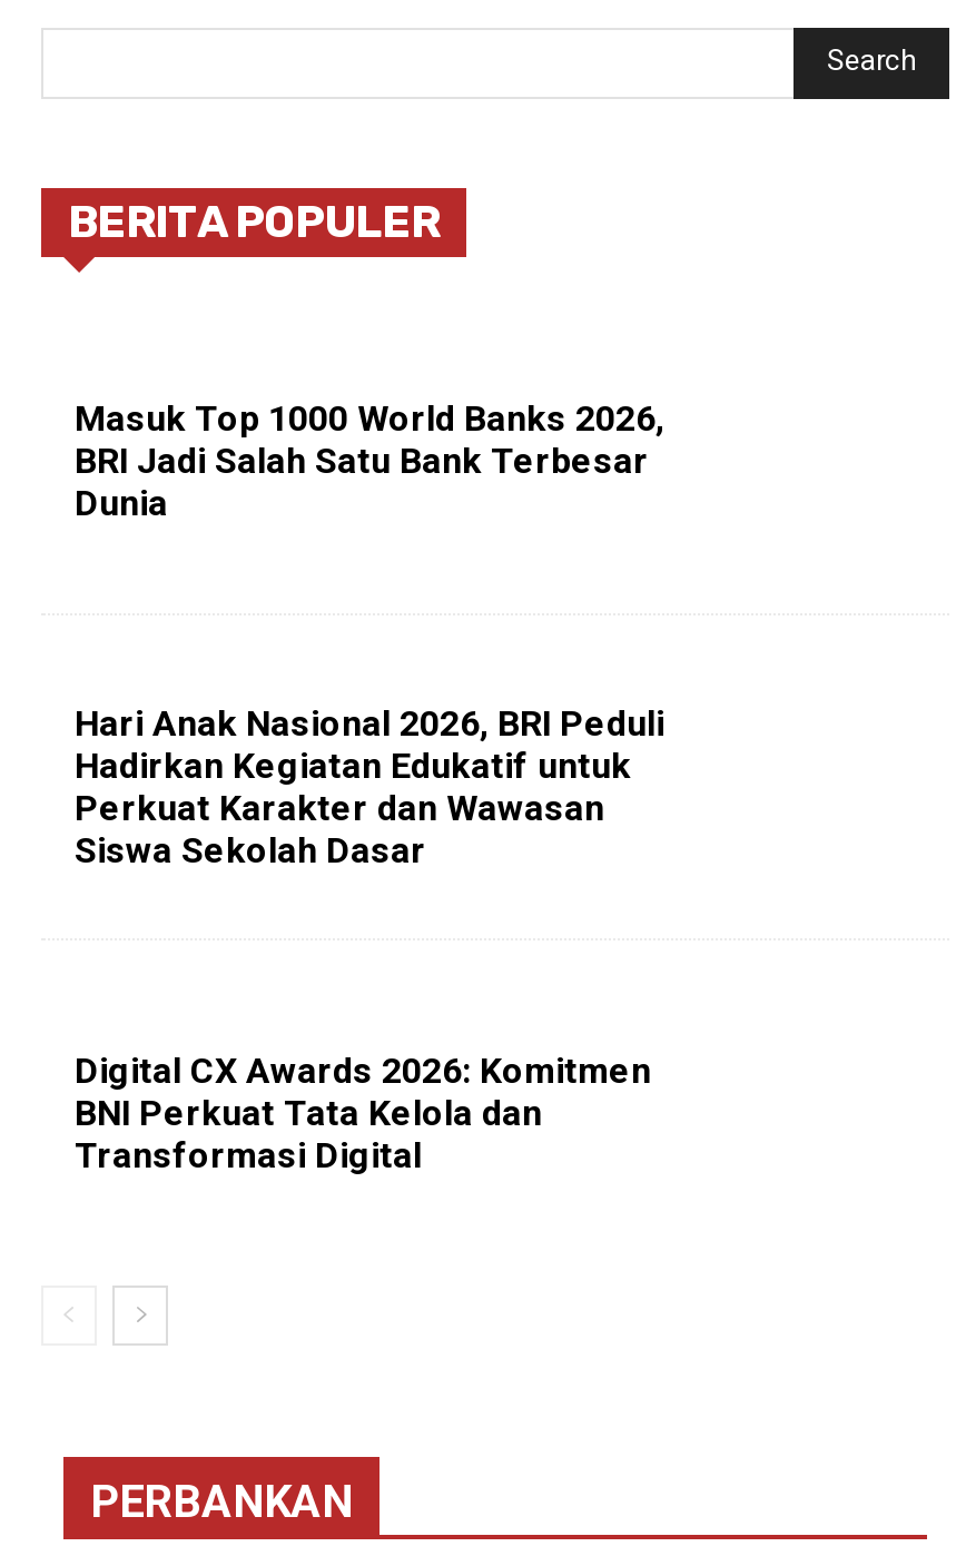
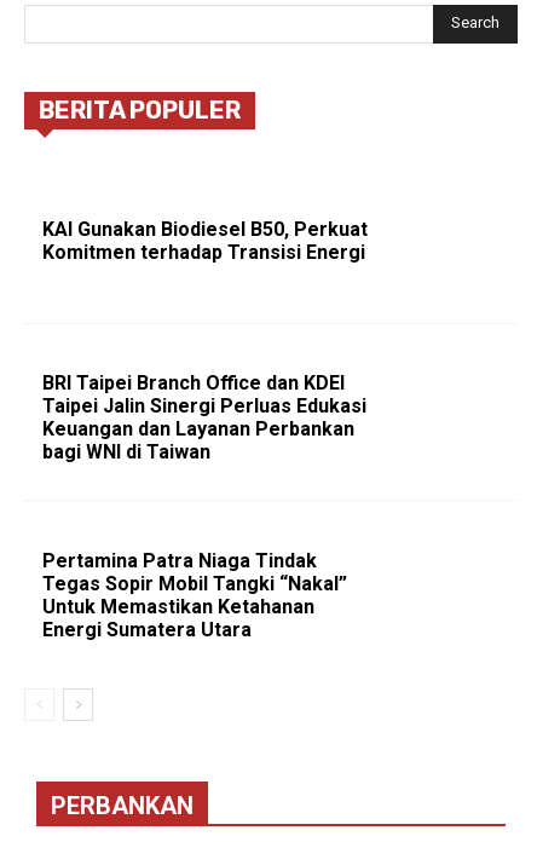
[75,398,664,525] Masuk Top 1000 World Banks 2026, | BRI Jadi Salah Satu Bank Terbesar | Dunia -> [42,218,368,263] KAI Gunakan Biodiesel B50, Perkuat | Komitmen terhadap Transisi Energi
[75,703,664,872] Hari Anak Nasional 2026, BRI Peduli | Hadirkan Kegiatan Edukatif untuk | Perkuat Karakter dan Wawasan | Siswa Sekolah Dasar -> [42,372,366,464] BRI Taipei Branch Office dan KDEI | Taipei Jalin Sinergi Perluas Edukasi | Keuangan dan Layanan Perbankan | bagi WNI di Taiwan
[75,1050,651,1177] Digital CX Awards 2026: Komitmen | BNI Perkuat Tata Kelola dan | Transformasi Digital -> [42,549,347,641] Pertamina Patra Niaga Tindak | Tegas Sopir Mobil Tangki “Nakal” | Untuk Memastikan Ketahanan | Energi Sumatera Utara

